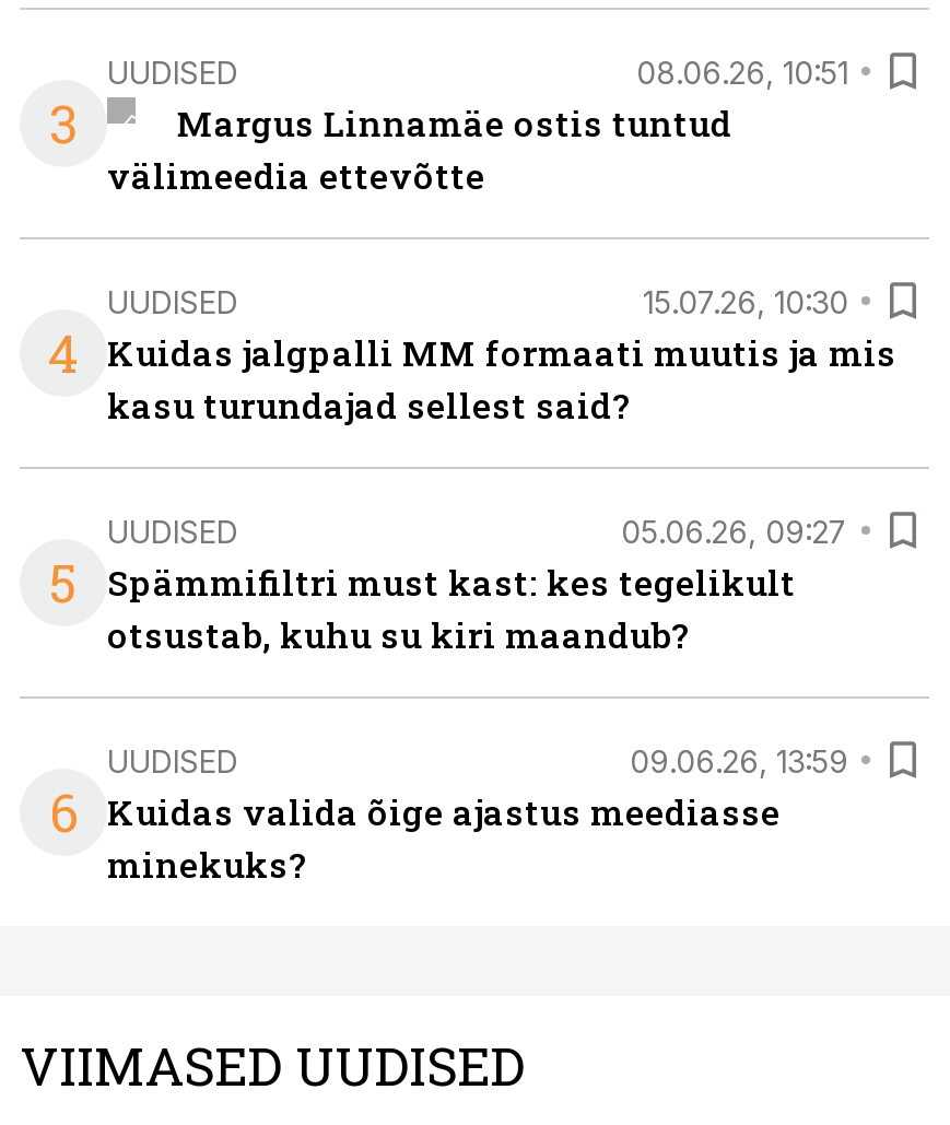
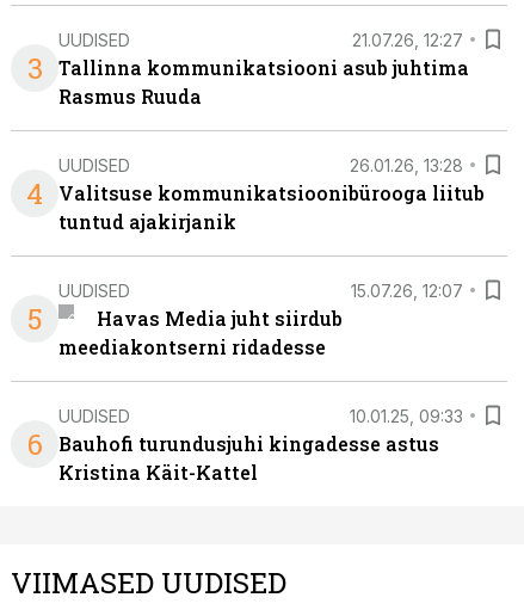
[107,52,848,198] 08.06.26, 10:51 | Margus Linnamäe ostis tuntud | välimeedia ettevõtte -> [58,29,469,109] 21.07.26, 12:27 | Tallinna kommunikatsiooni asub juhtima | Rasmus Ruuda
[107,282,896,427] 15.07.26, 10:30 | Kuidas jalgpalli MM formaati muutis ja mis | kasu turundajad sellest said? -> [58,155,485,234] 26.01.26, 13:28 | Valitsuse kommunikatsioonibürooga liitub | tuntud ajakirjanik
[107,512,848,657] 05.06.26, 09:27 | Spämmifiltri must kast: kes tegelikult | otsustab, kuhu su kiri maandub? -> [58,280,463,359] 15.07.26, 12:07 | Havas Media juht siirdub | meediakontserni ridadesse
[107,741,848,887] 09.06.26, 13:59 | Kuidas valida õige ajastus meediasse | minekuks? -> [58,405,463,485] 10.01.25, 09:33 | Bauhofi turundusjuhi kingadesse astus | Kristina Käit-Kattel

